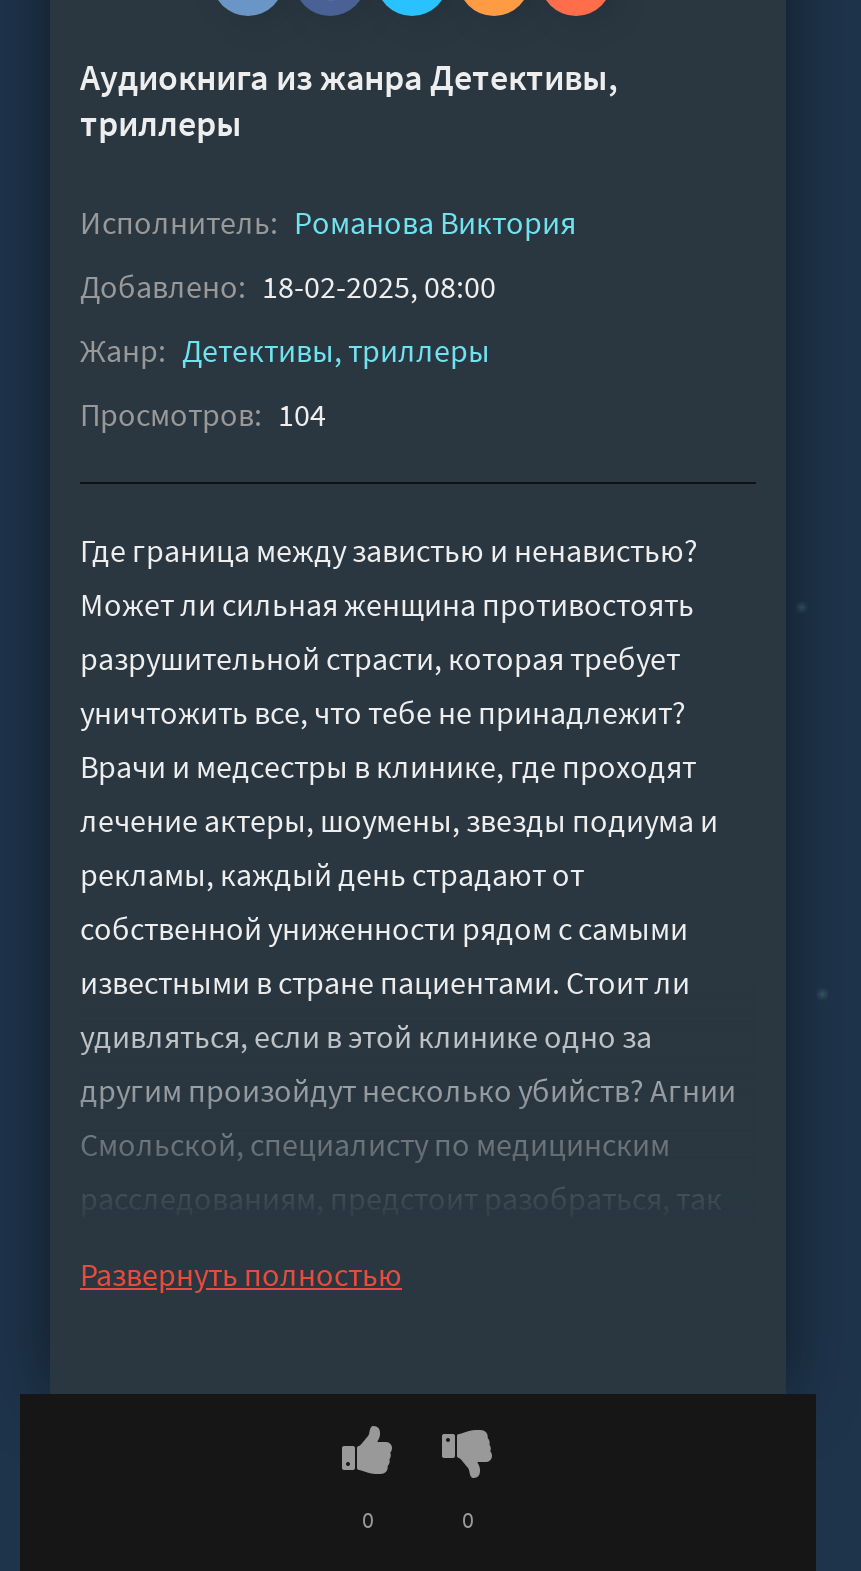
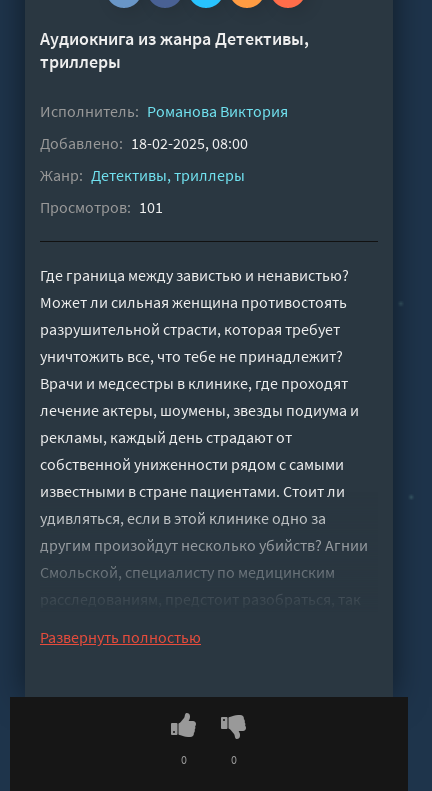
[80,394,326,434] Просмотров: 104 -> [40,197,163,217] Просмотров: 101

